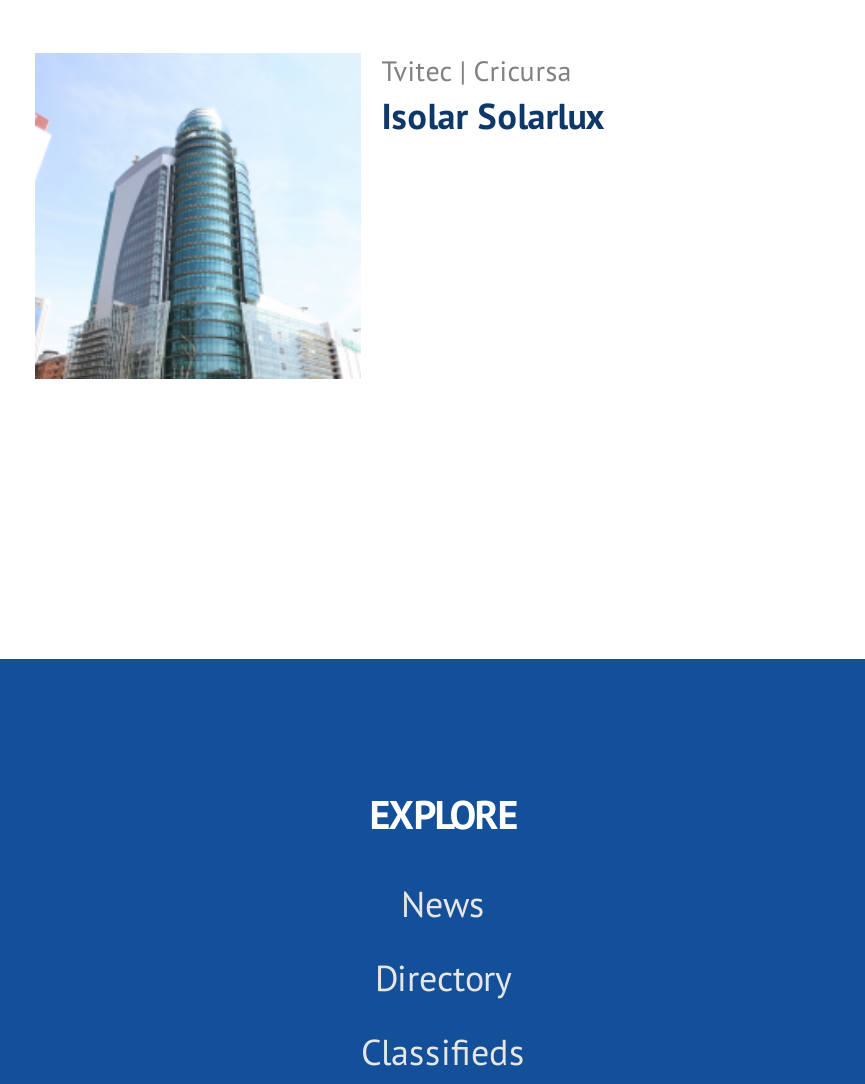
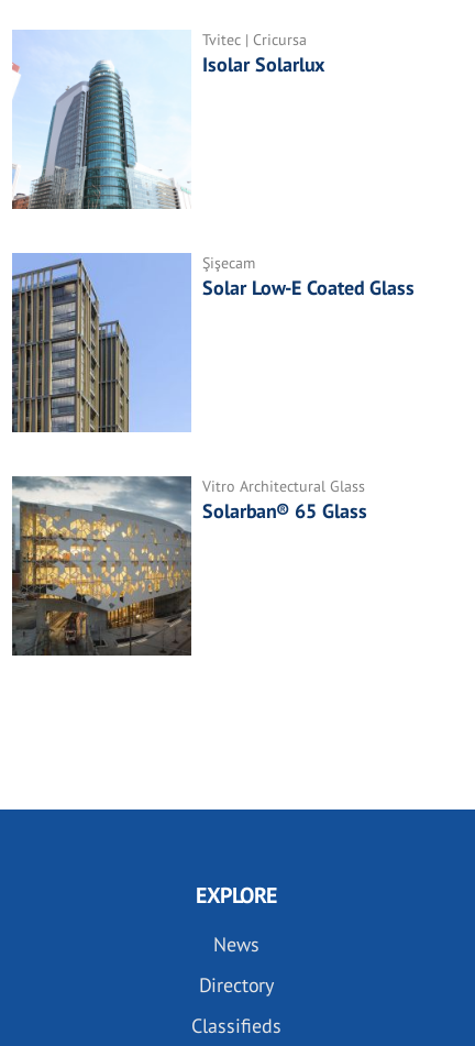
none -> [11,252,415,433] [image] | Şişecam | Solar Low-E Coated Glass
none -> [11,475,367,657] [image] | Vitro Architectural Glass | Solarban® 65 Glass

